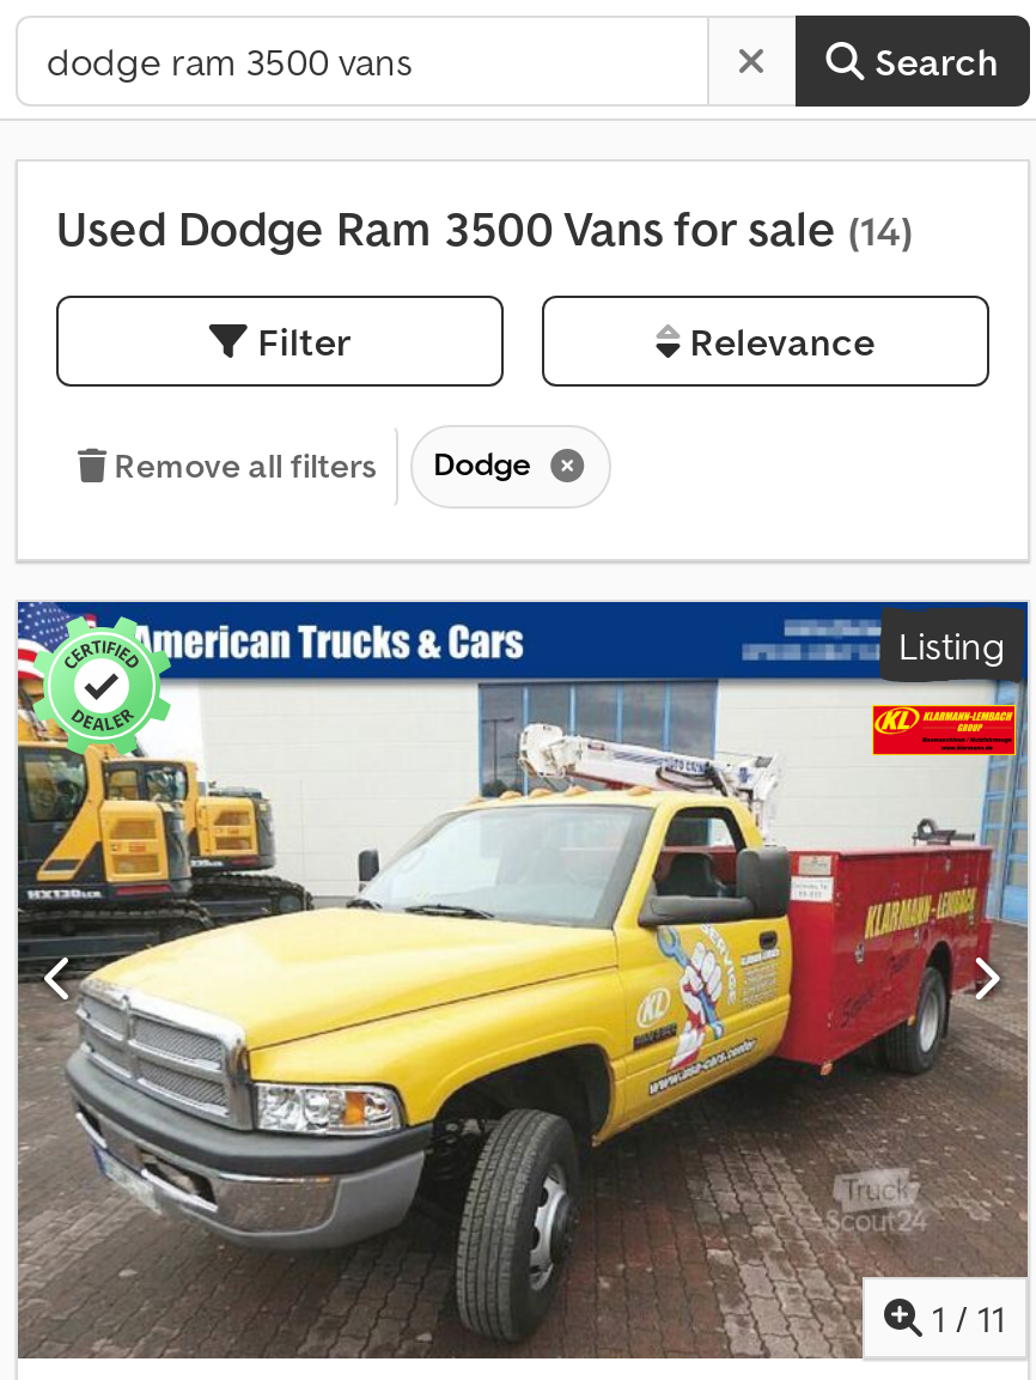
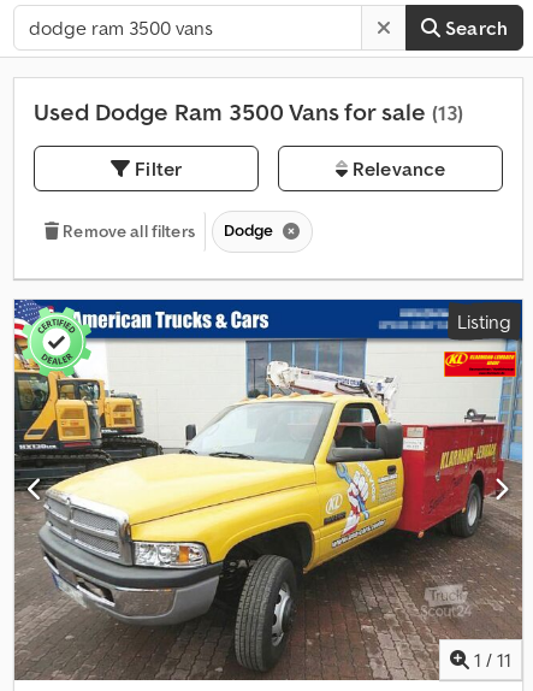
[56,197,913,260] Used Dodge Ram 3500 Vans for sale (14) -> [34,96,463,128] Used Dodge Ram 3500 Vans for sale (13)

